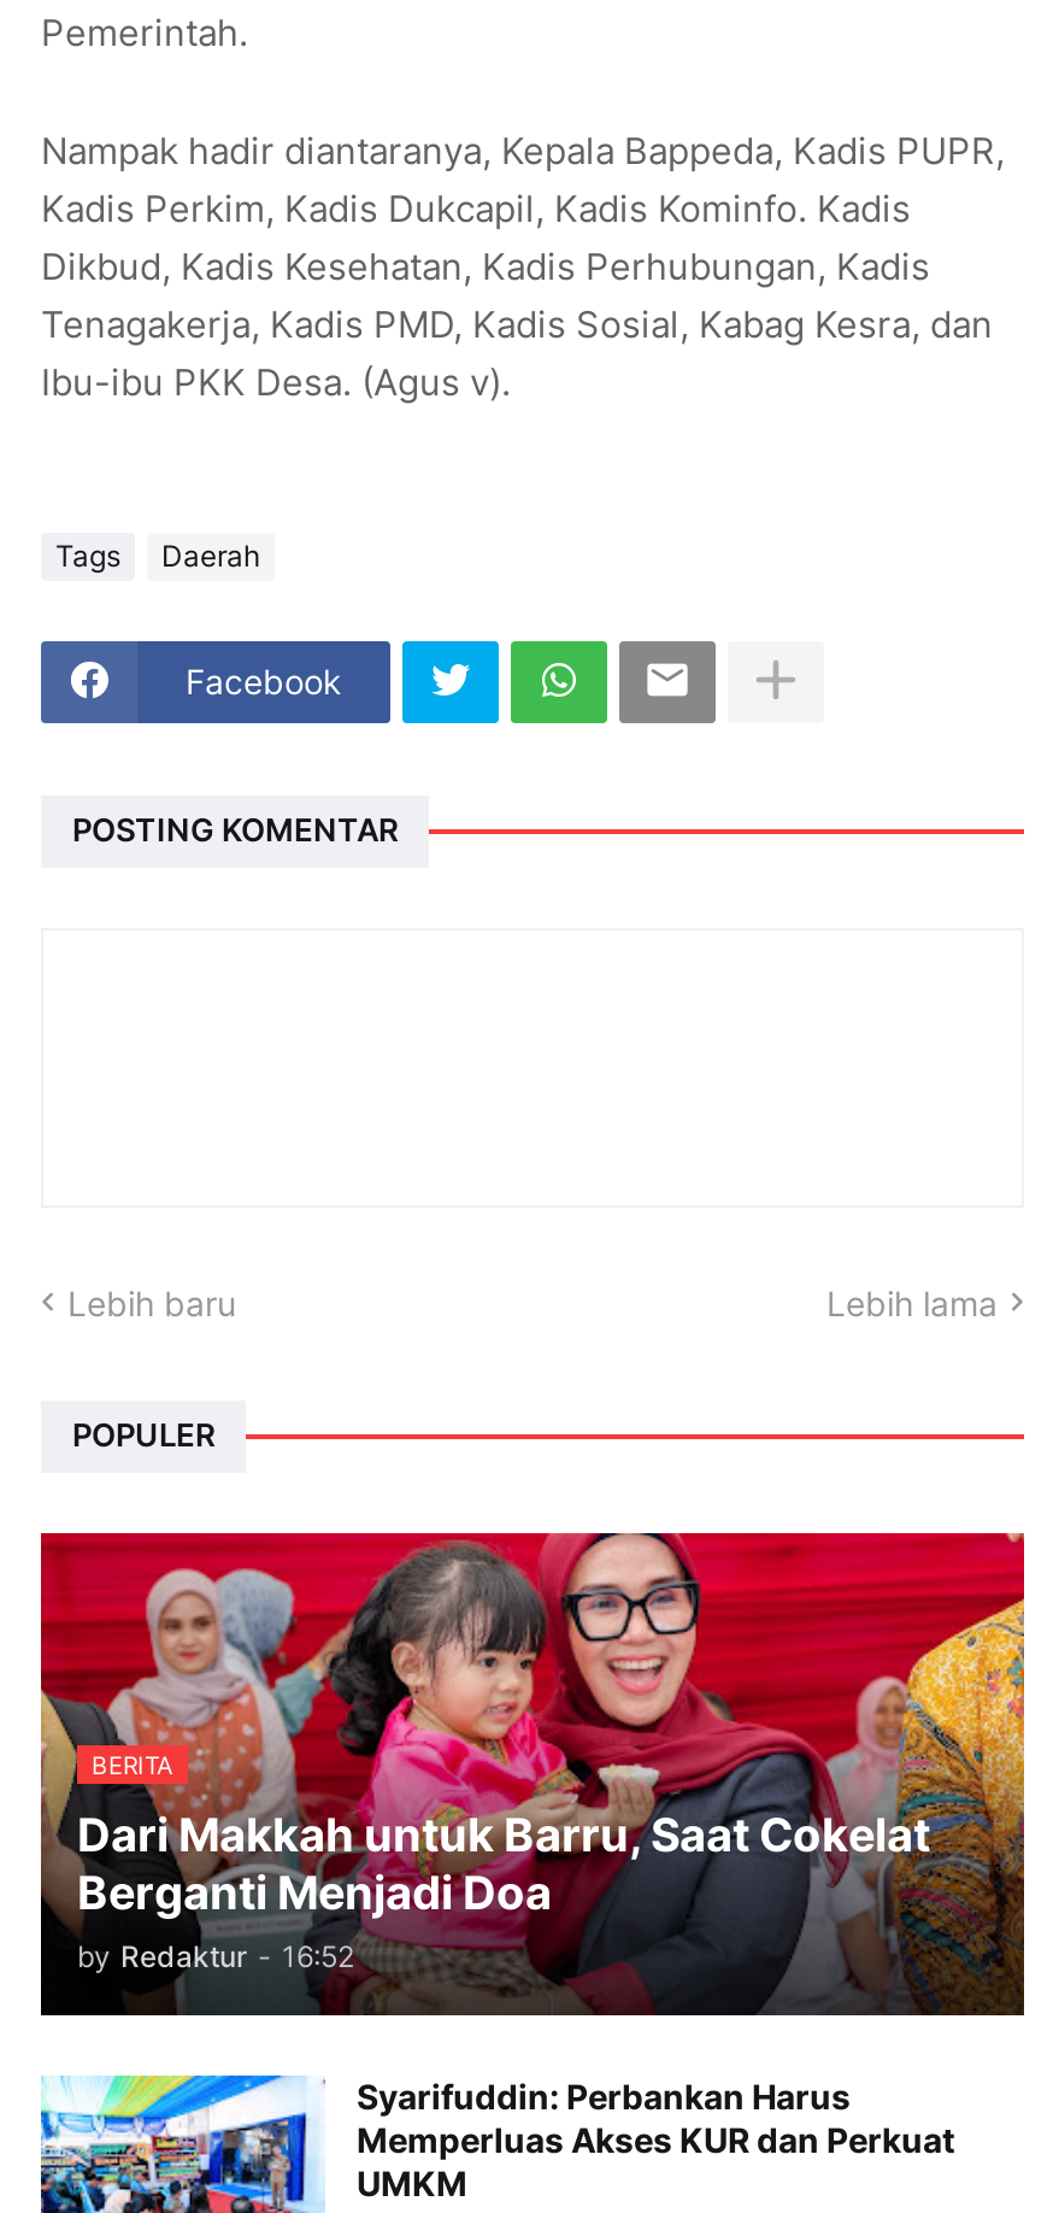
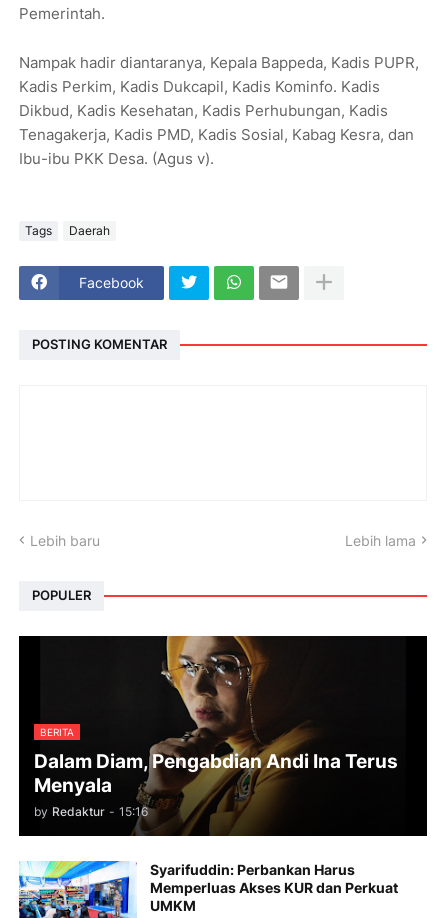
[39,1531,1026,2015] [image] | Dari Makkah untuk Barru, Saat Cokelat | Berganti Menjadi Doa | by Redaktur - 16:52 -> [18,635,428,836] [image] | Dalam Diam, Pengabdian Andi Ina Terus | Menyala | by Redaktur - 15:16

